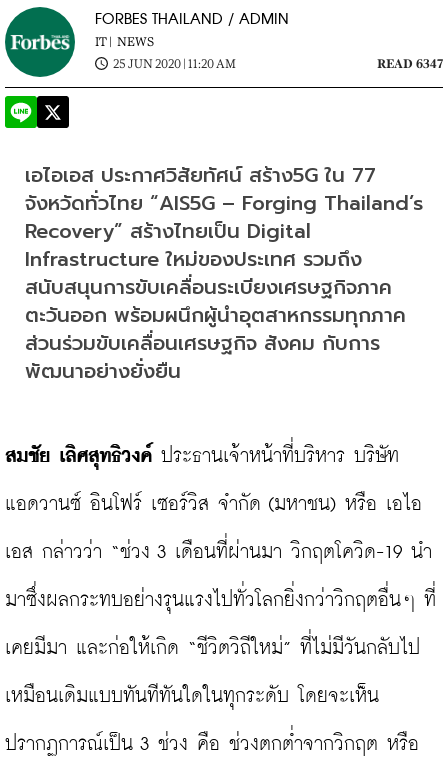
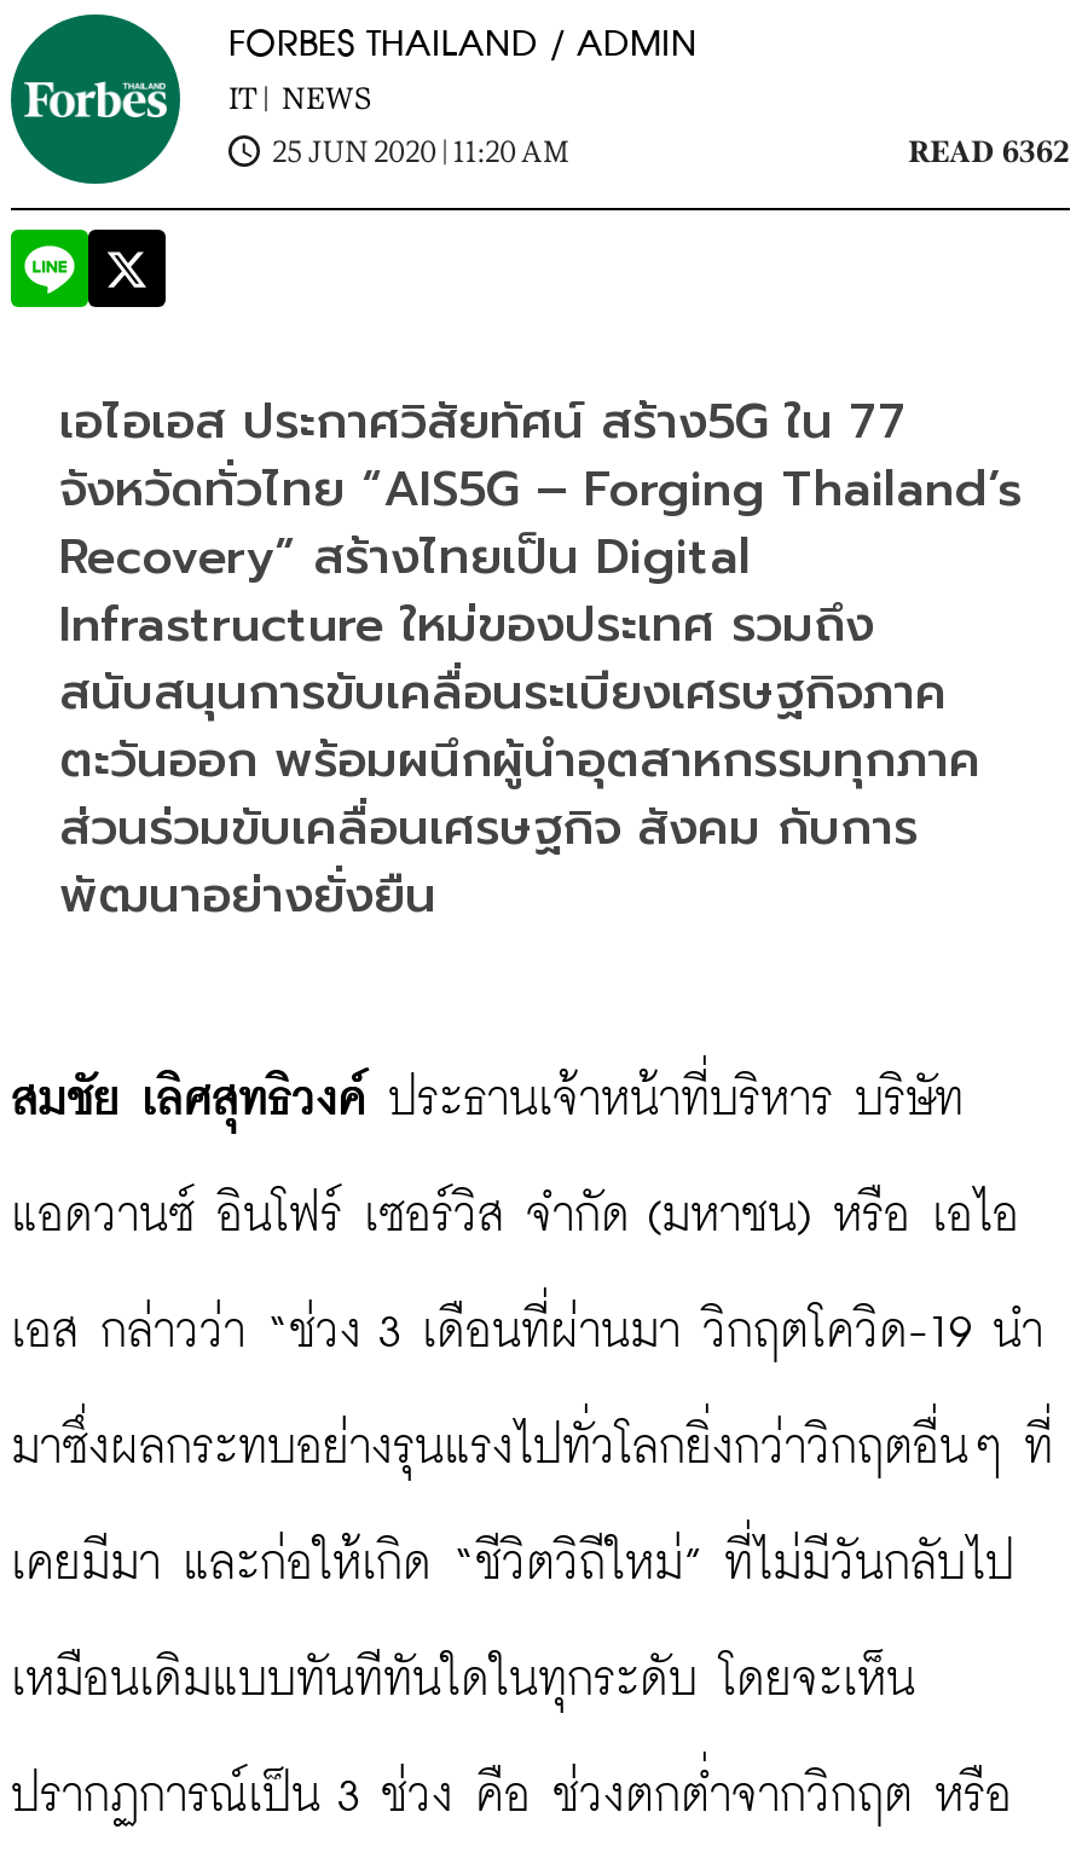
[377,57,443,71] READ 6347 -> [908,134,1070,168] READ 6362

